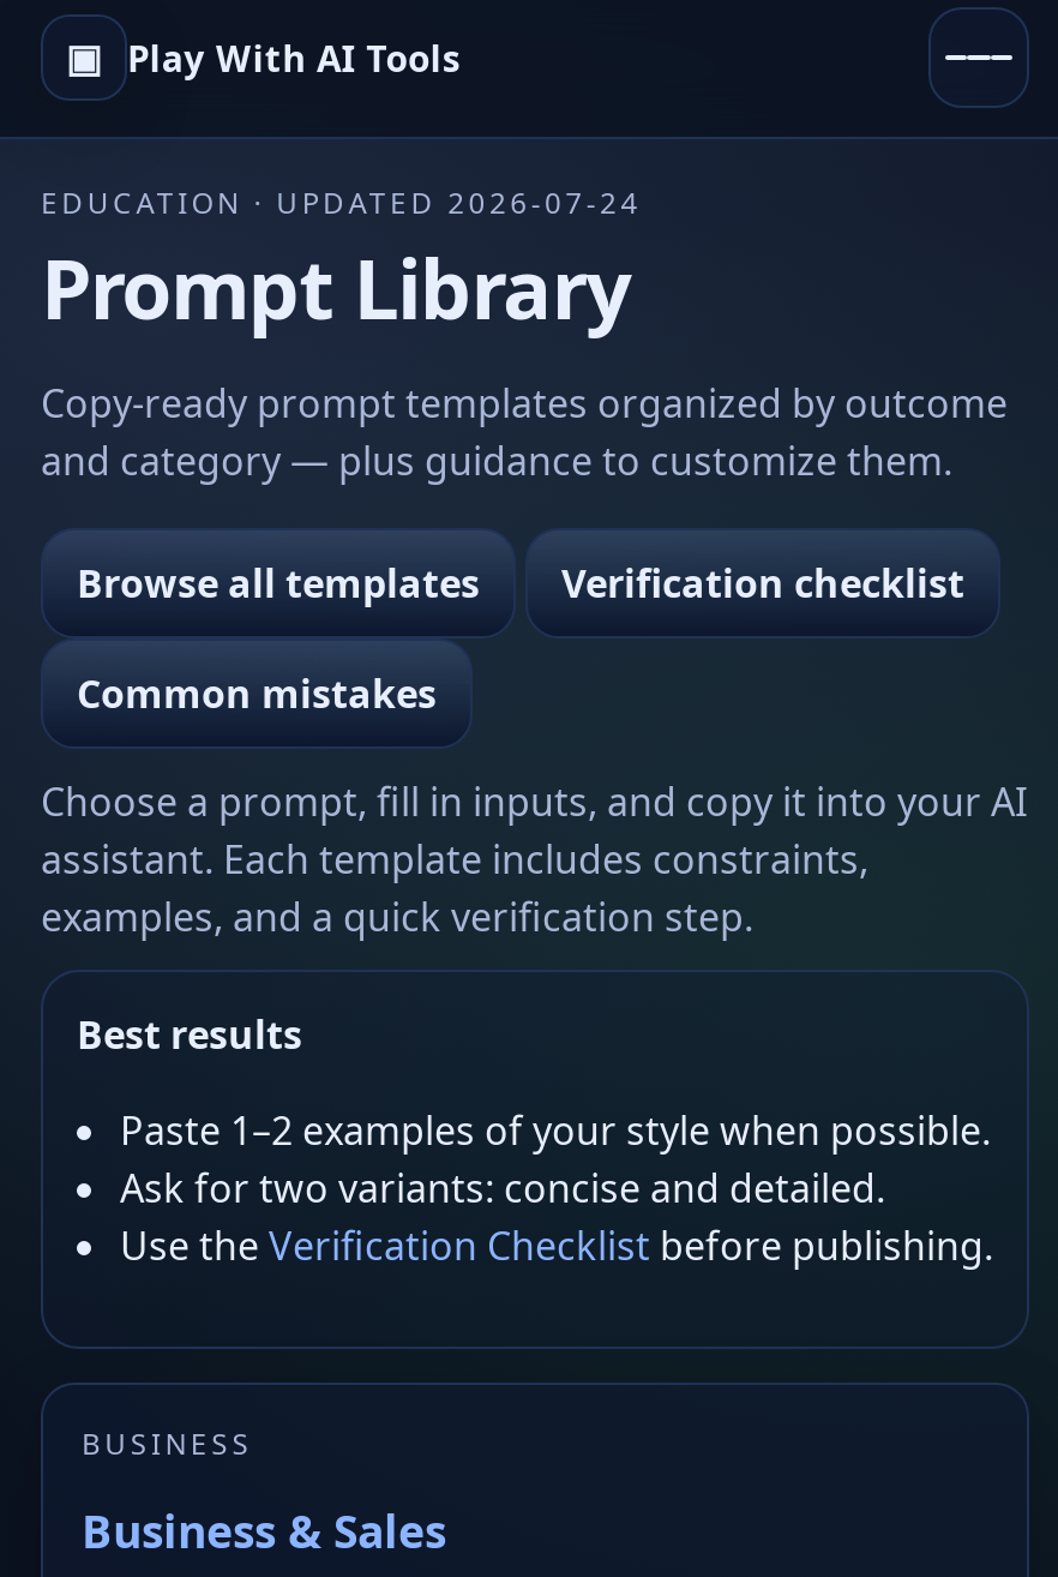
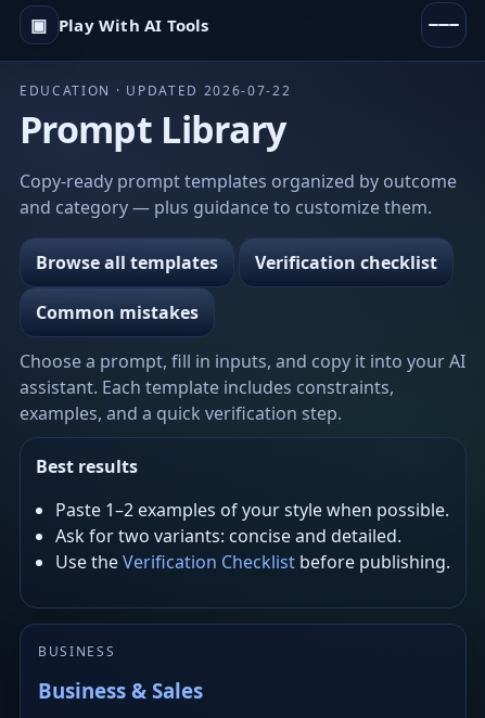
[41,182,642,223] EDUCATION · UPDATED 2026-07-24 -> [20,81,291,100] EDUCATION · UPDATED 2026-07-22

